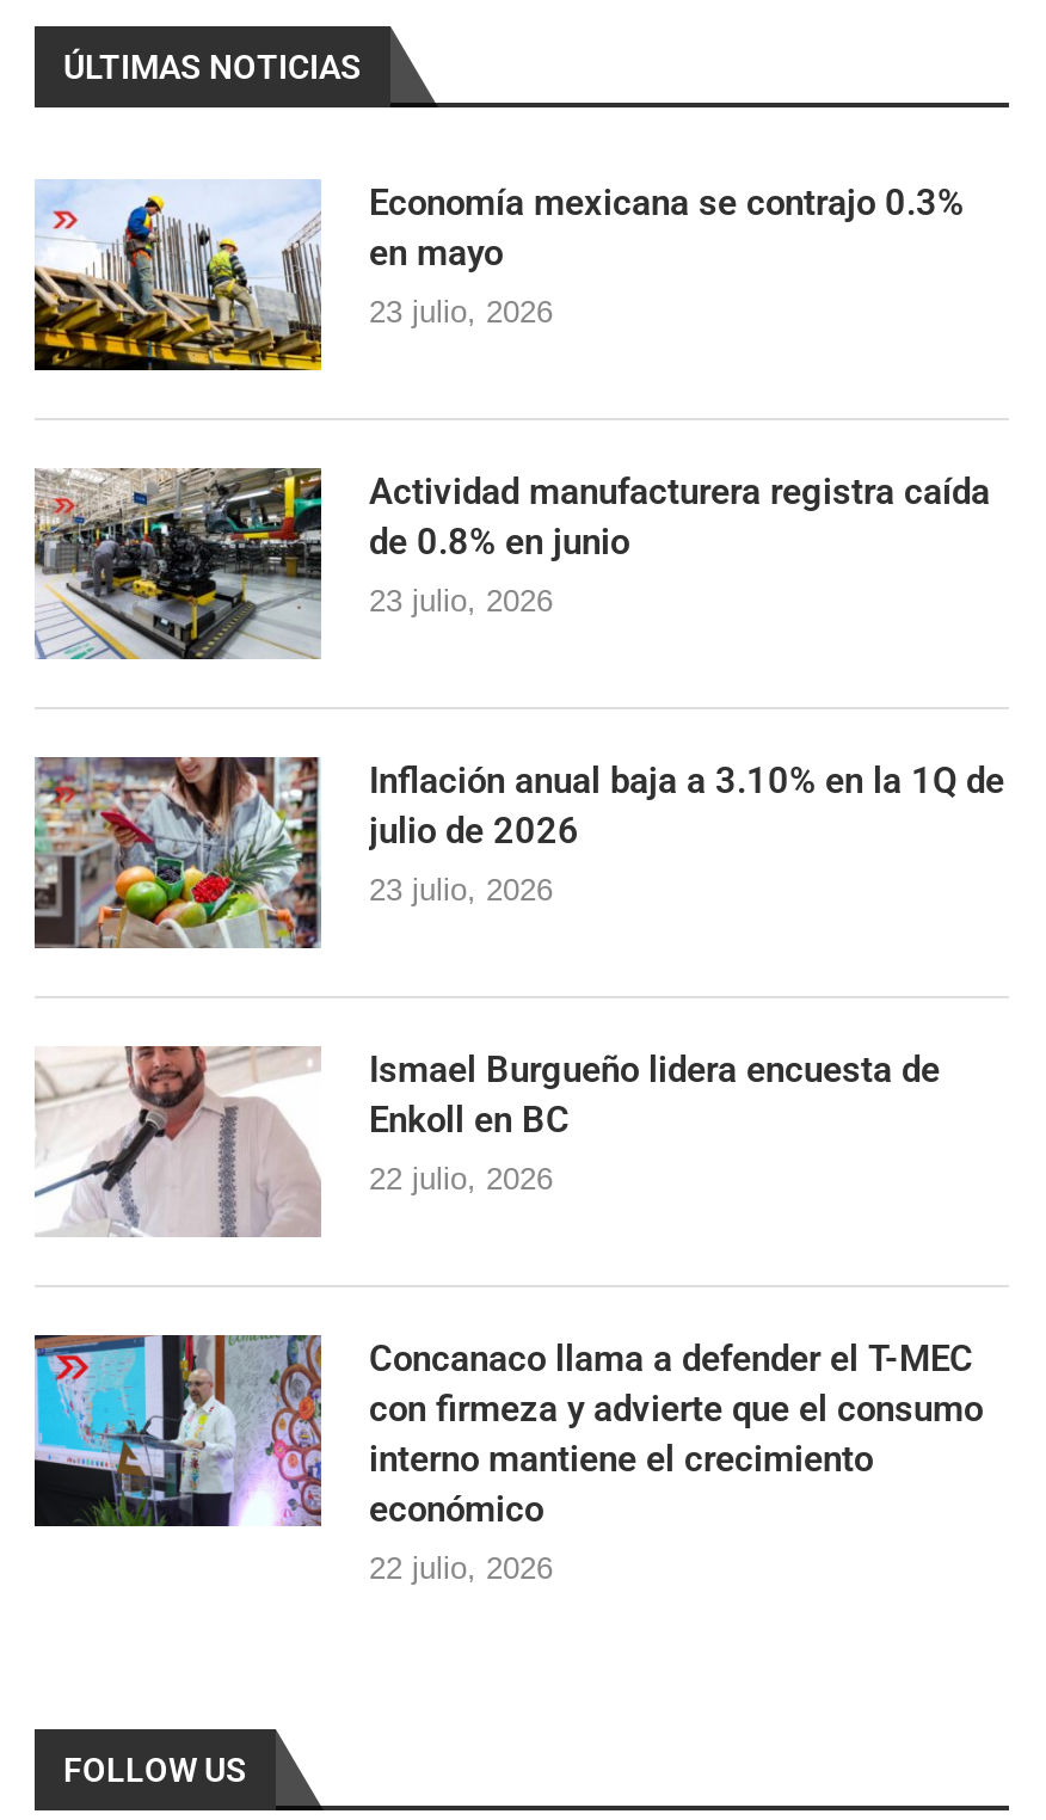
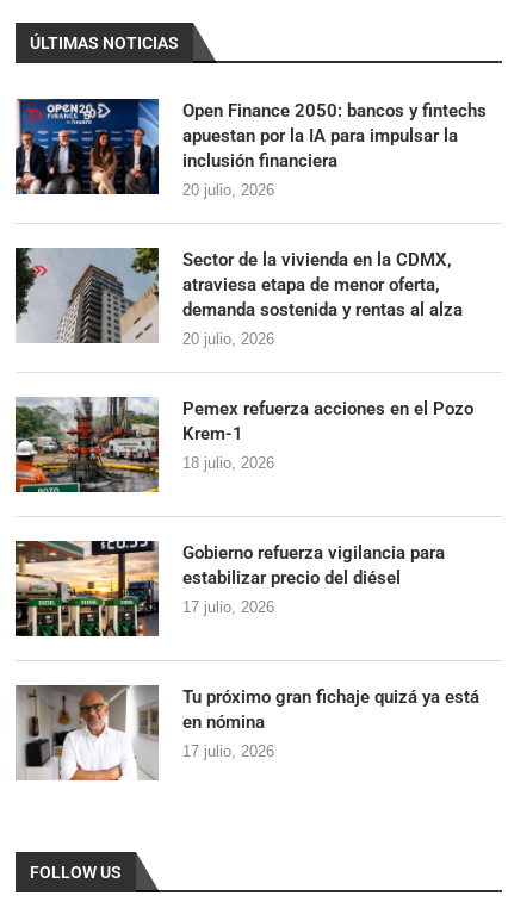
[32,179,964,373] [image] | Economía mexicana se contrajo 0.3% | en mayo | 23 julio, 2026 -> [14,98,487,199] [image] | Open Finance 2050: bancos y fintechs | apuestan por la IA para impulsar la | inclusión financiera | 20 julio, 2026
[32,466,990,669] [image] | Actividad manufacturera registra caída | de 0.8% en junio | 23 julio, 2026 -> [14,243,463,348] [image] | Sector de la vivienda en la CDMX, | atraviesa etapa de menor oferta, | demanda sostenida y rentas al alza | 20 julio, 2026
[35,755,1004,967] [image] | Inflación anual baja a 3.10% en la 1Q de | julio de 2026 | 23 julio, 2026 -> [14,387,473,493] [image] | Pemex refuerza acciones en el Pozo | Krem-1 | 18 julio, 2026
[35,1044,940,1256] [image] | Ismael Burgueño lidera encuesta de | Enkoll en BC | 22 julio, 2026 -> [14,531,445,637] [image] | Gobierno refuerza vigilancia para | estabilizar precio del diésel | 17 julio, 2026
[32,1333,983,1586] [image] | Concanaco llama a defender el T-MEC | con firmeza y advierte que el consumo | interno mantiene el crecimiento | económico | 22 julio, 2026 -> [14,676,479,782] [image] | Tu próximo gran fichaje quizá ya está | en nómina | 17 julio, 2026

